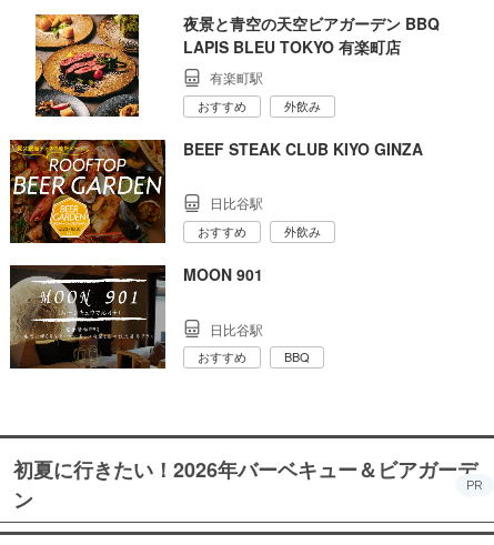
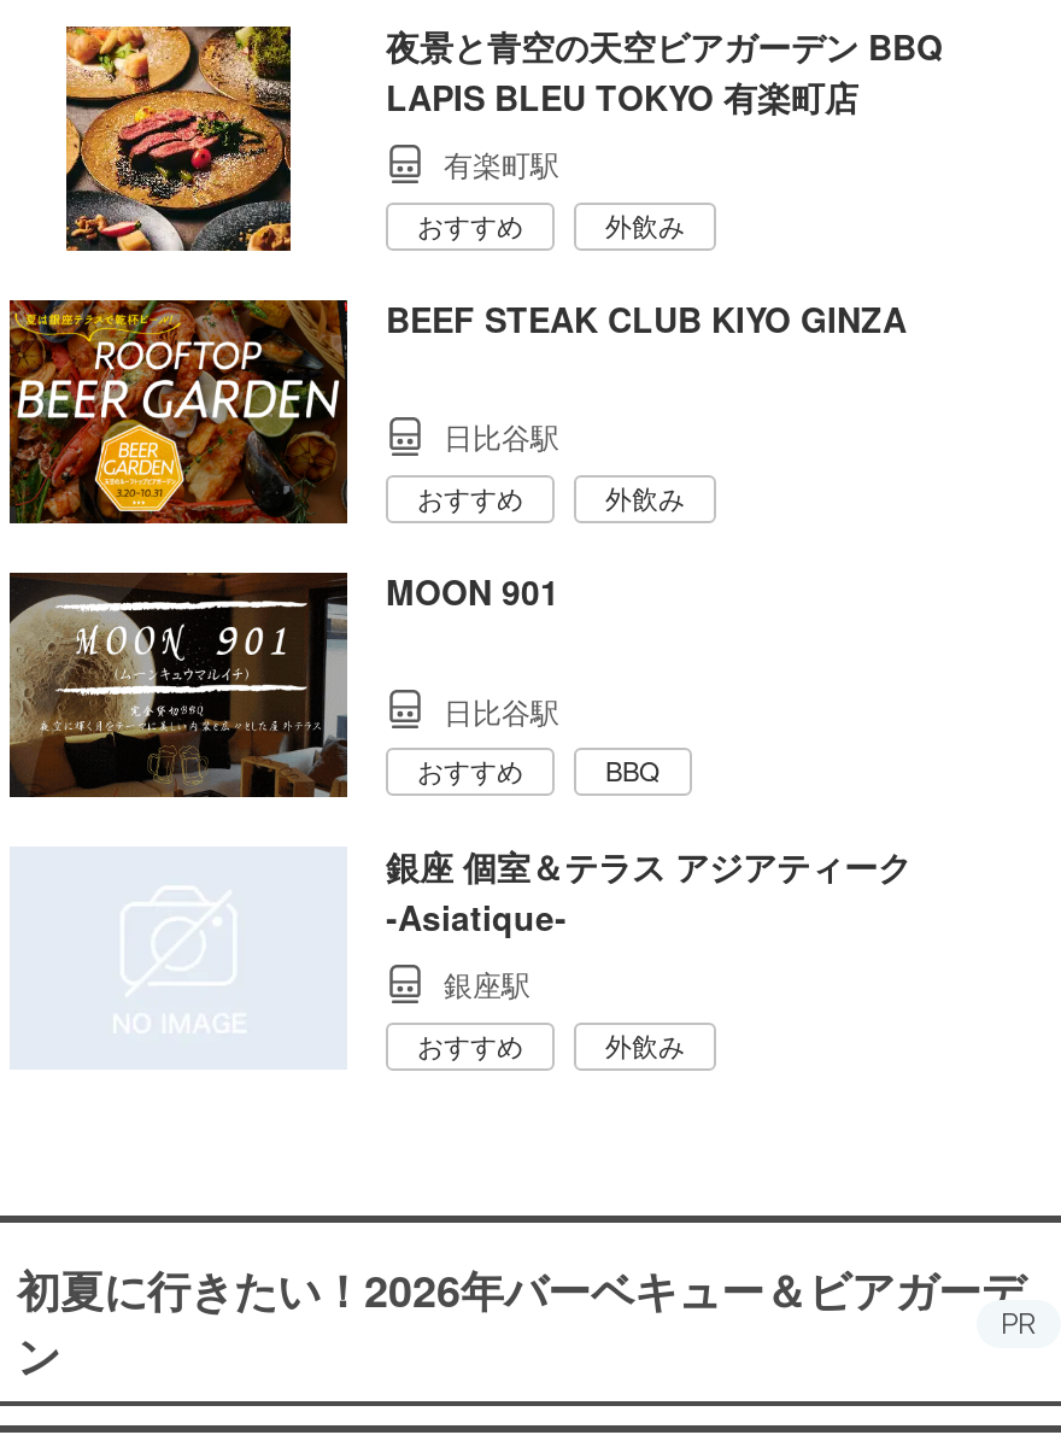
none -> [386,840,911,1062] 銀座 個室＆テラス アジアティーク | ‐Asiatique‐ | 銀座駅 | おすすめ | 外飲み

